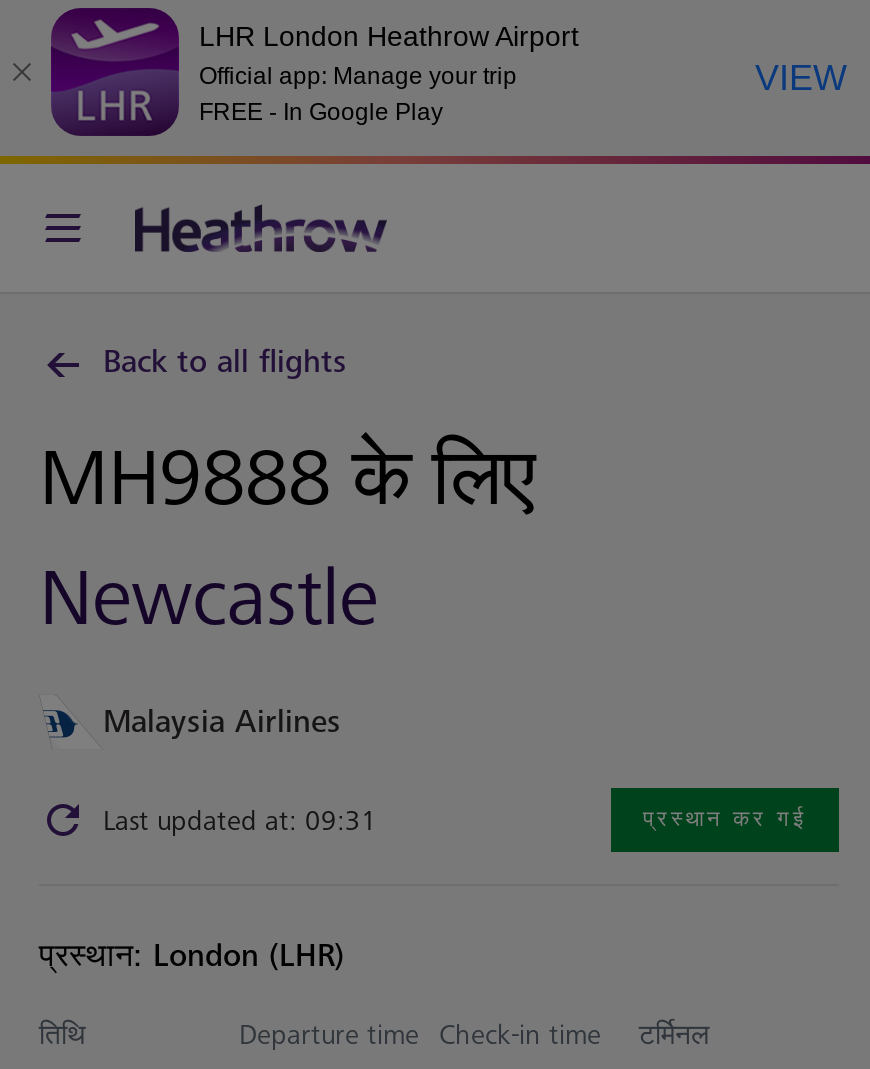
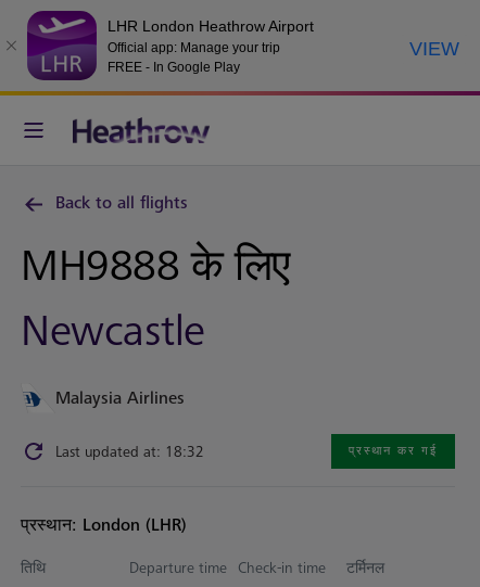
[103,803,377,837] Last updated at: 09:31 -> [55,442,204,461] Last updated at: 18:32

